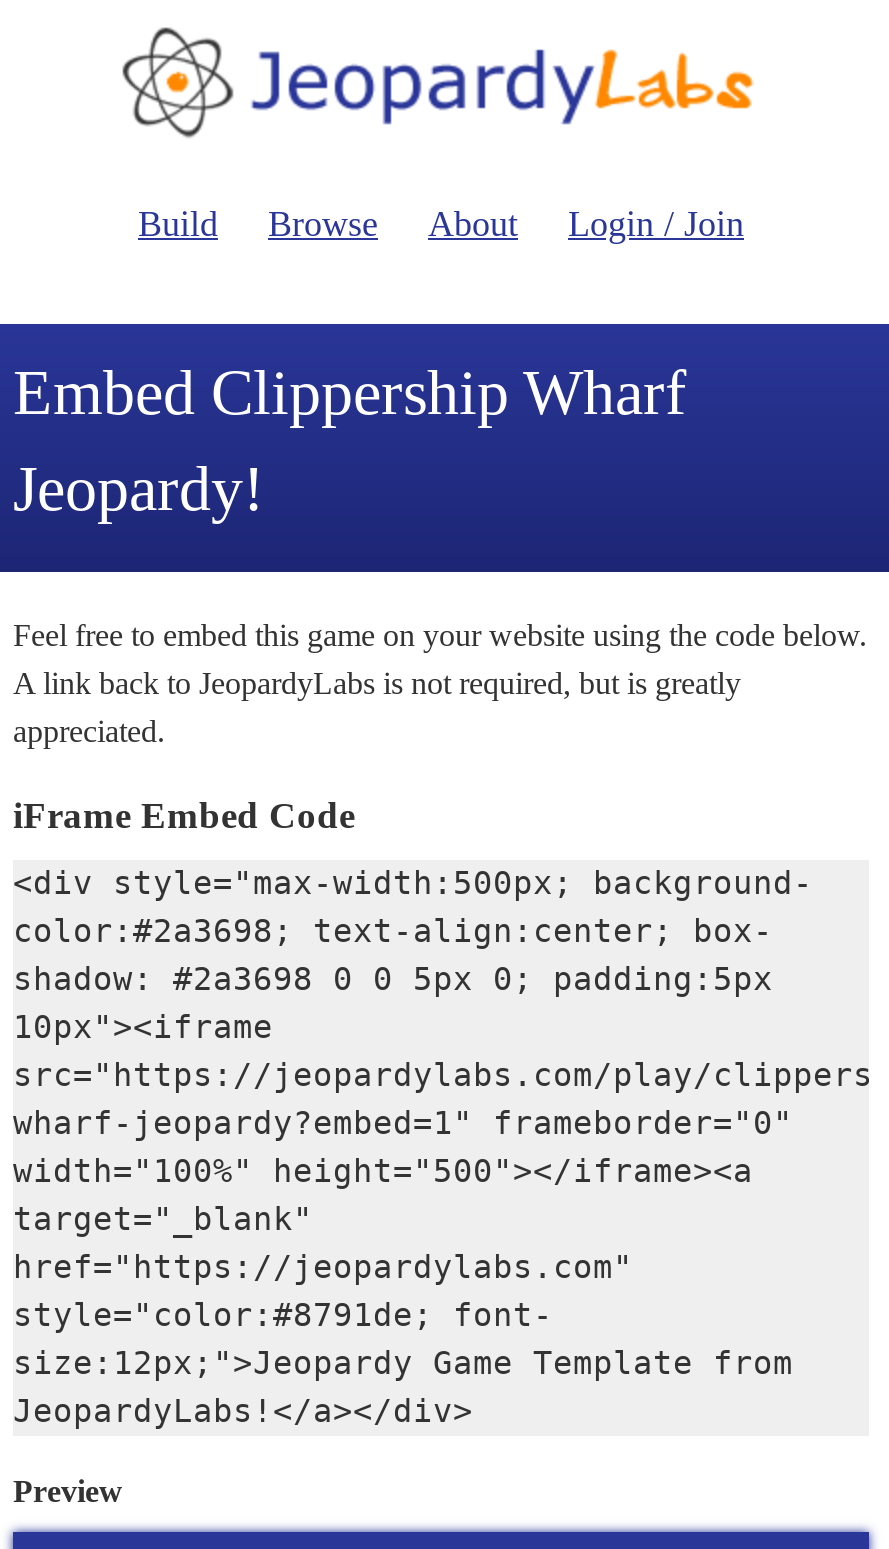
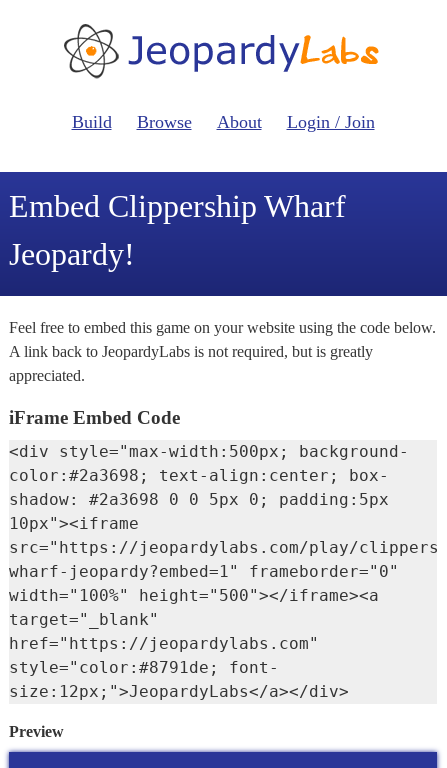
[13,1344,793,1430] size:12px;">Jeopardy Game Template from | JeopardyLabs!</a></div> -> [9,682,349,701] size:12px;">JeopardyLabs</a></div>

